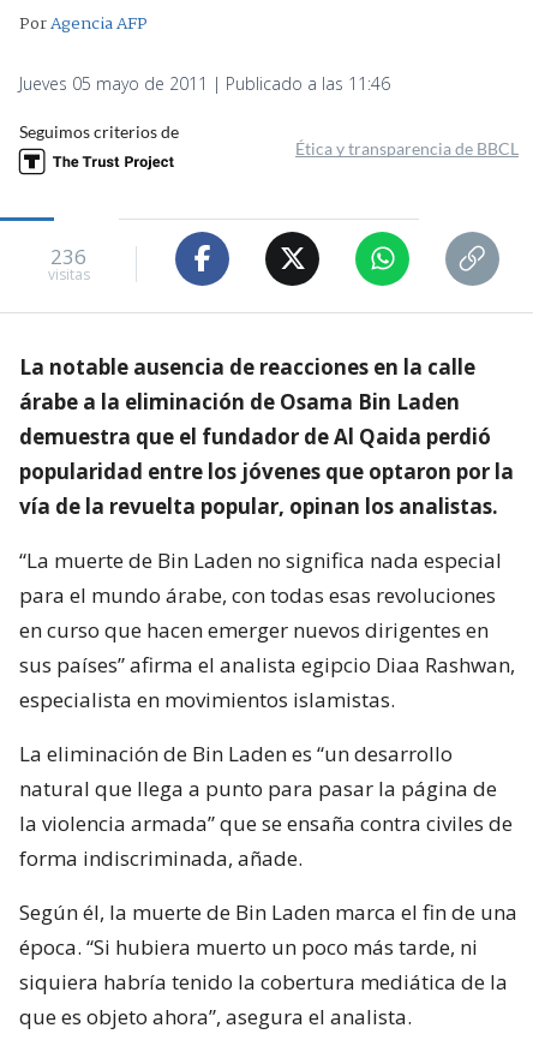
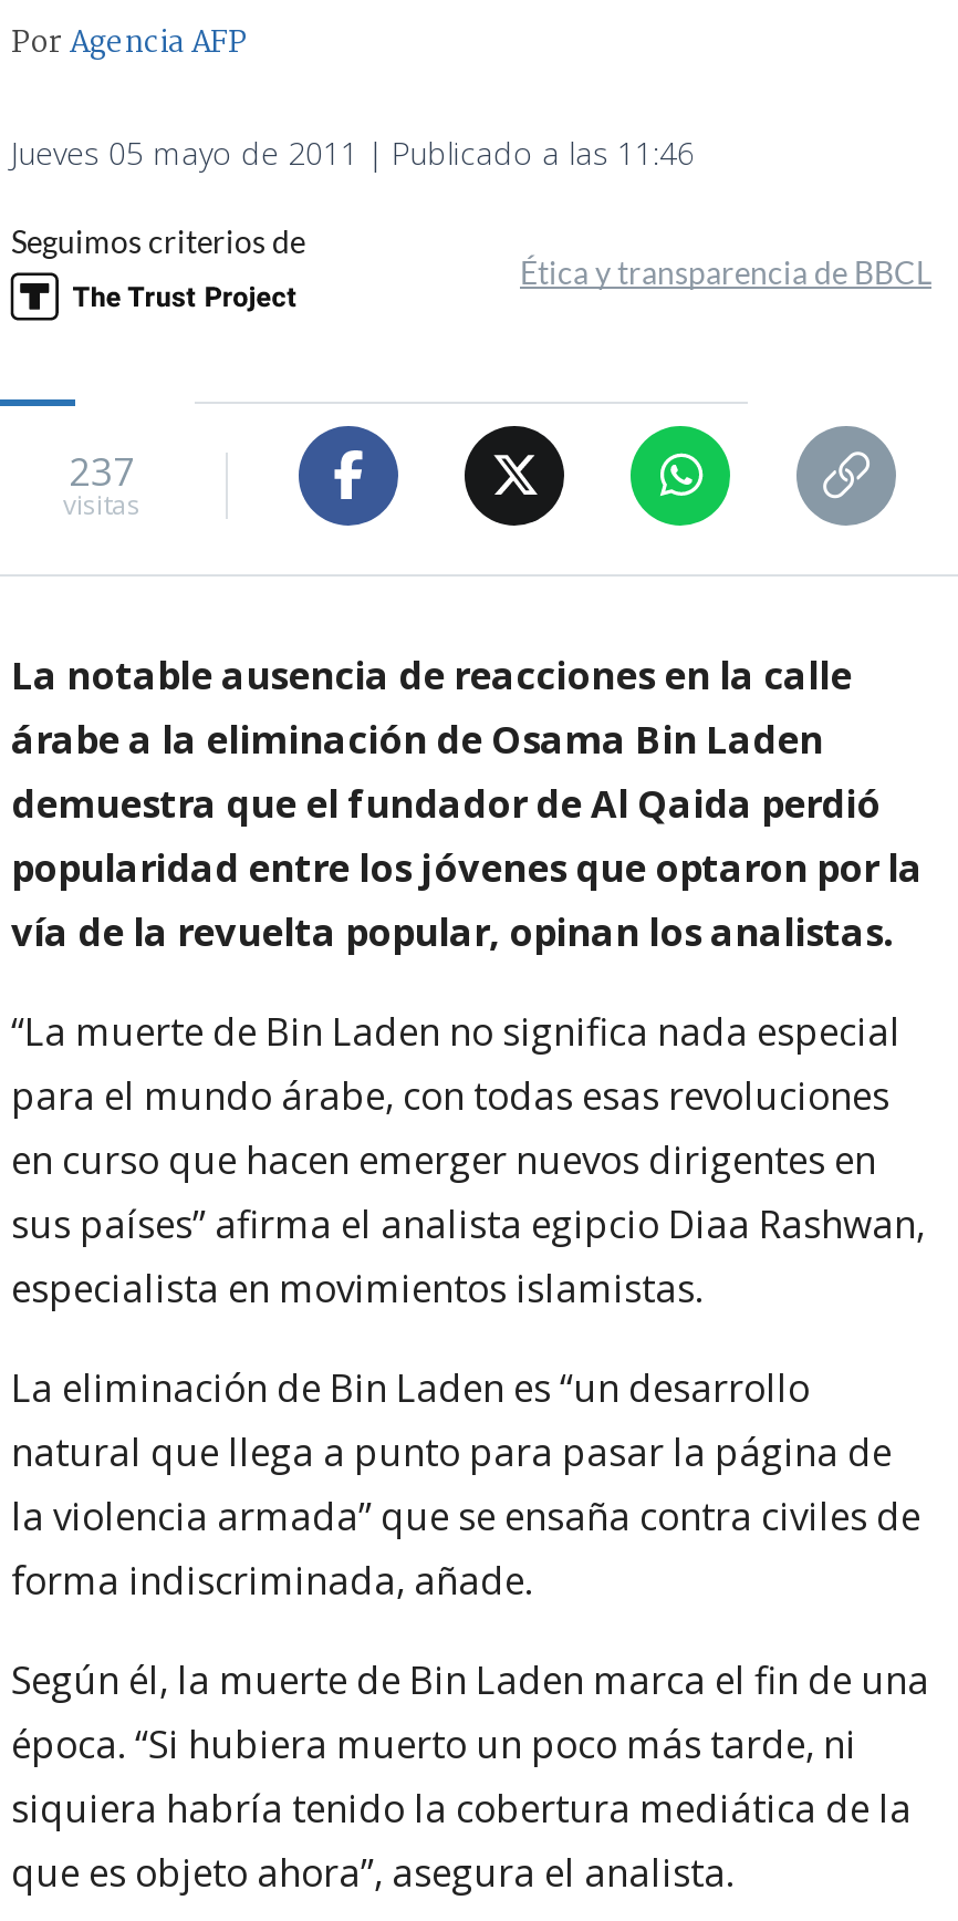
[50,243,86,271] 236 -> [69,447,135,498] 237

